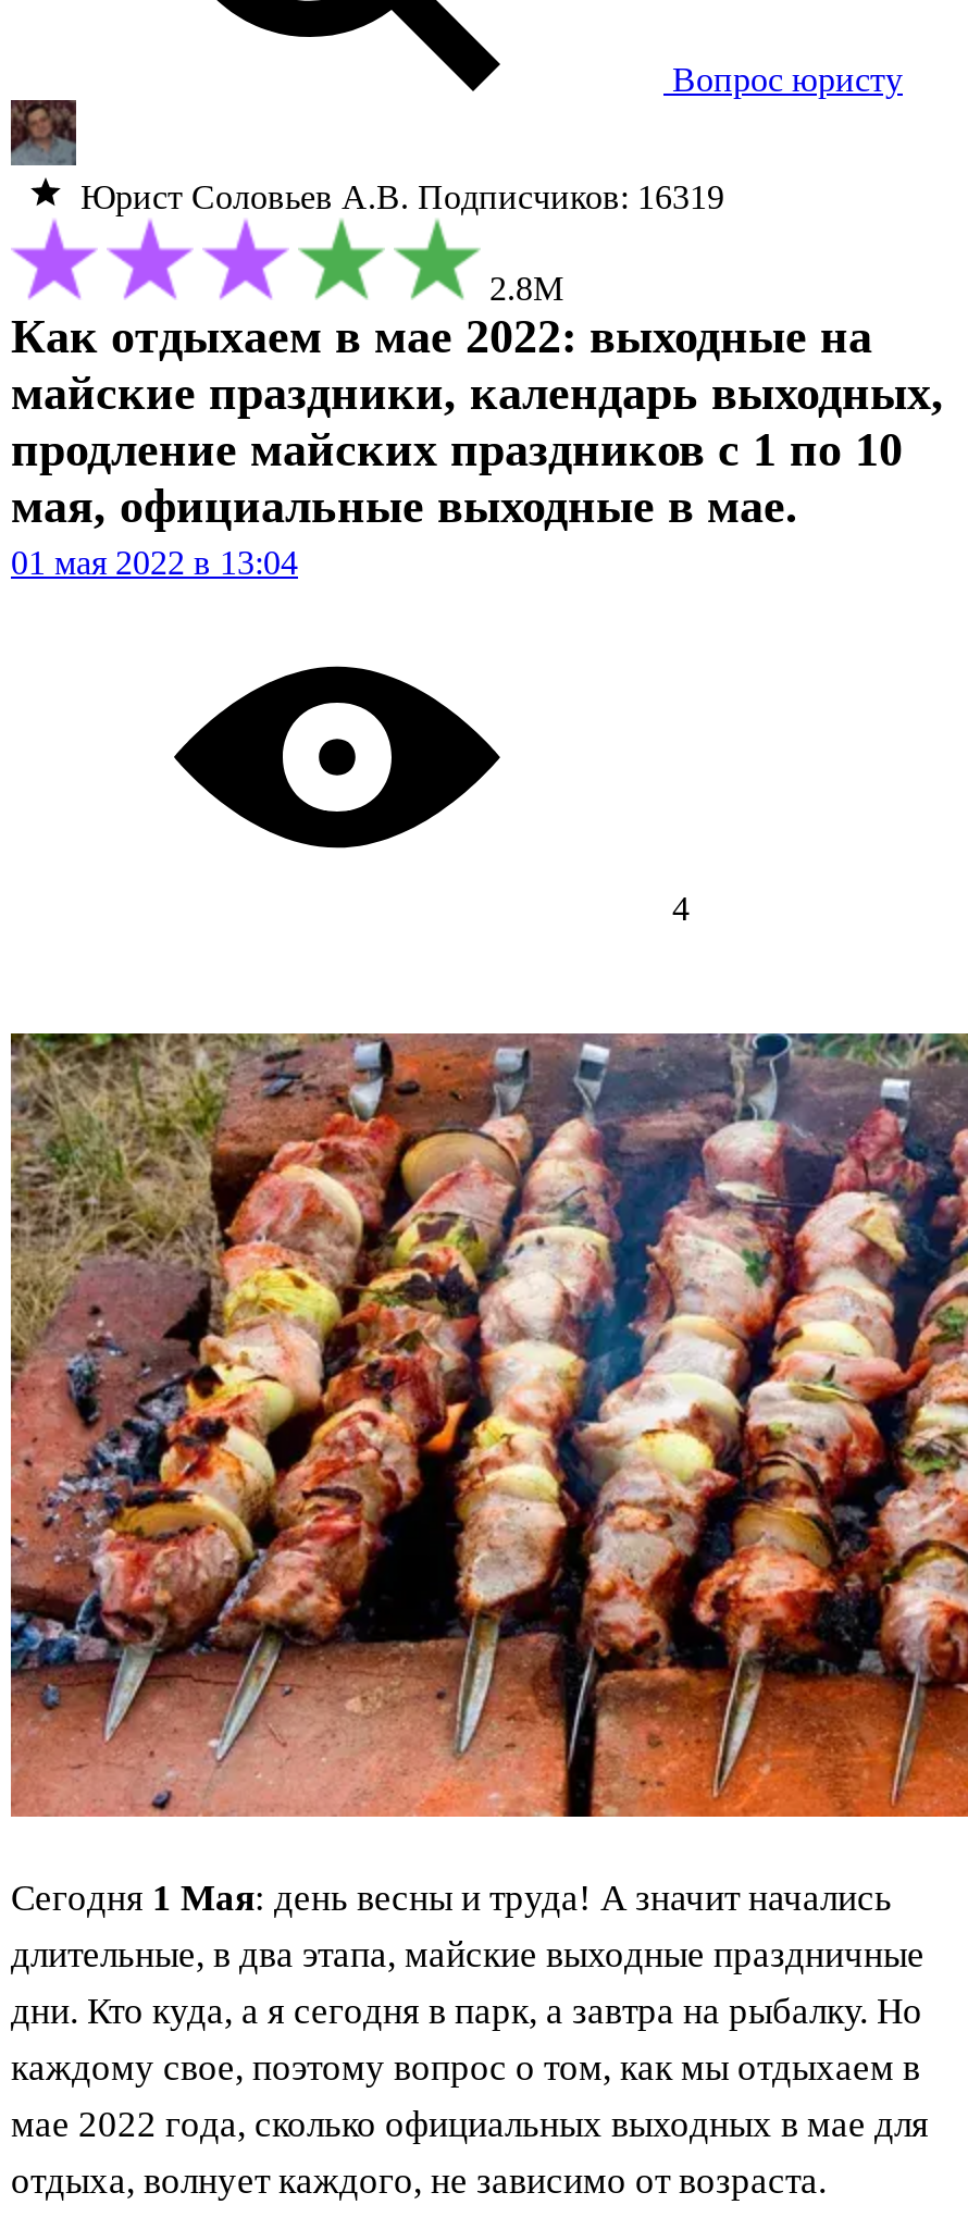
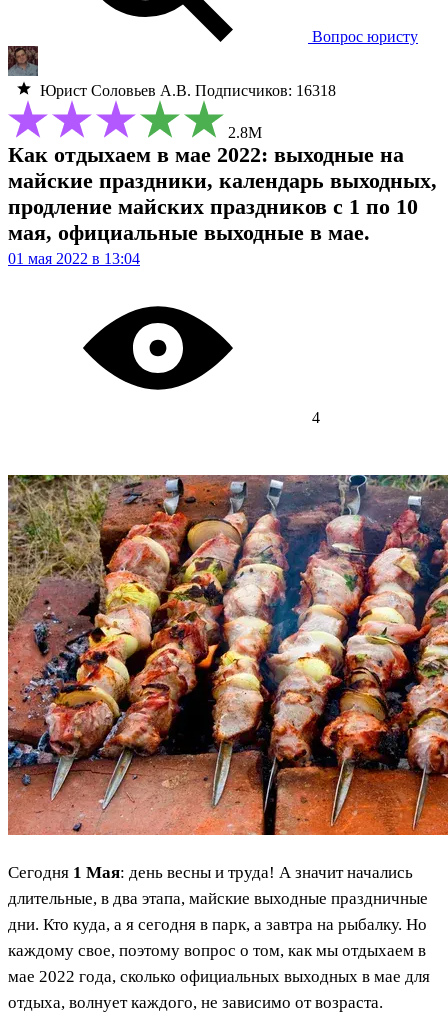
[72,178,724,215] Юрист Соловьев А.В. Подписчиков: 16319 -> [36,82,336,99] Юрист Соловьев А.В. Подписчиков: 16318

